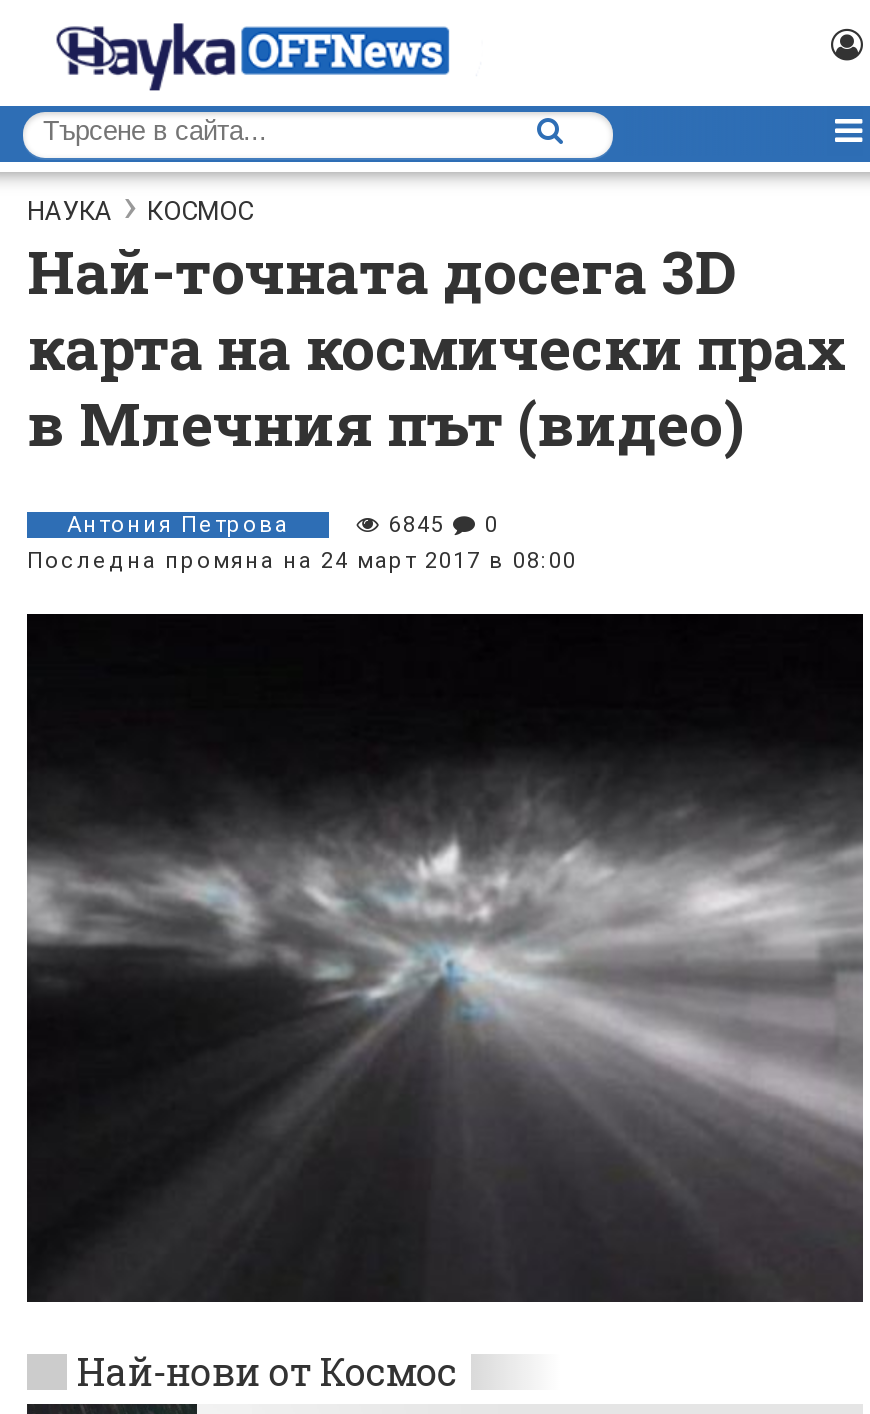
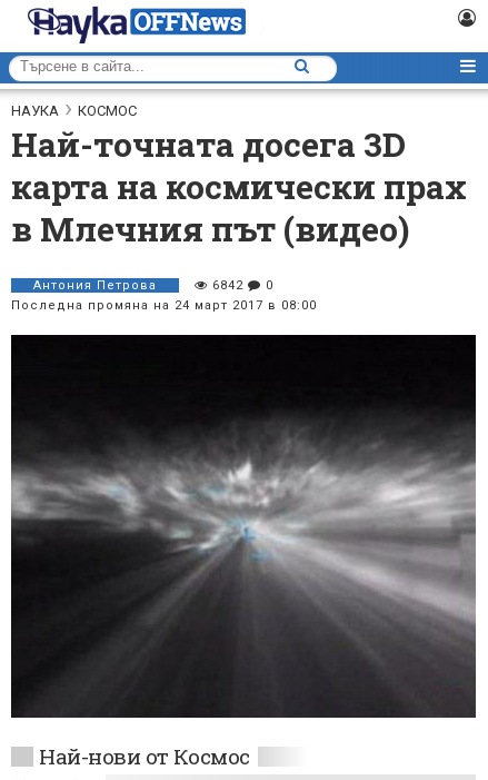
[381,512,499,538] 6845 0 -> [208,278,273,293] 6842 0

